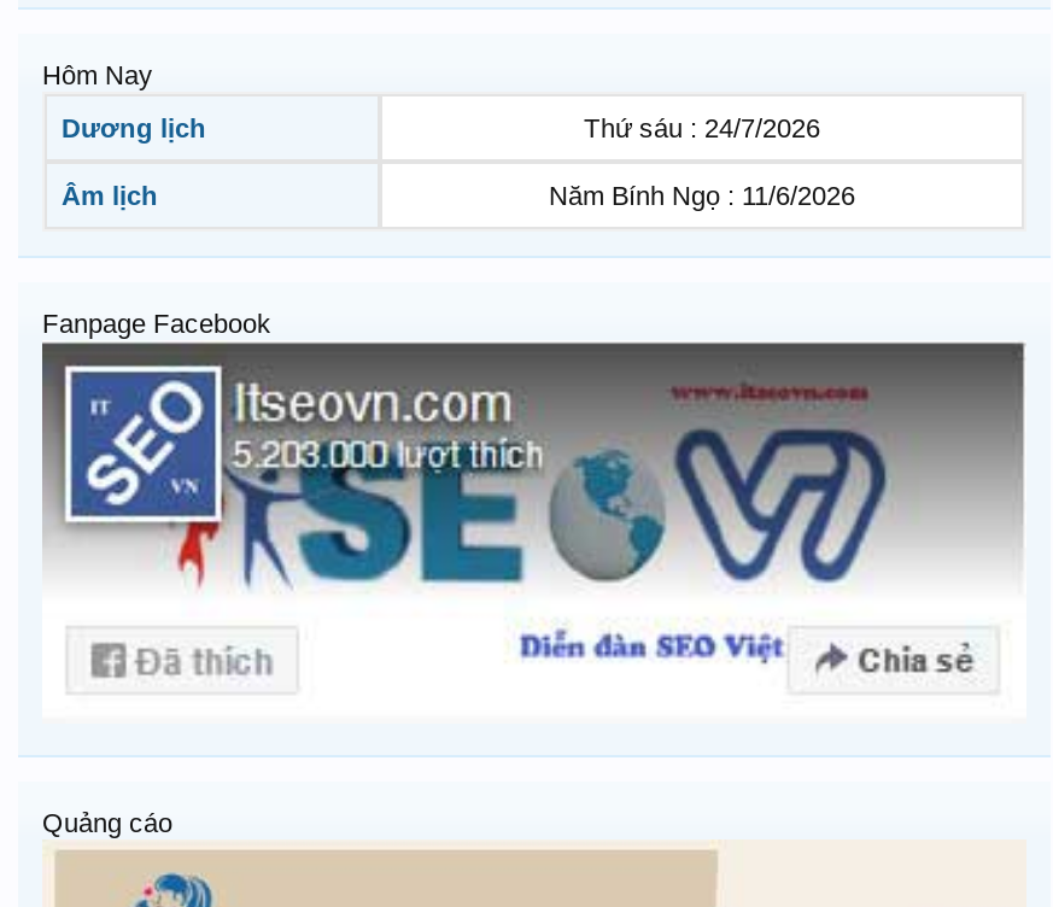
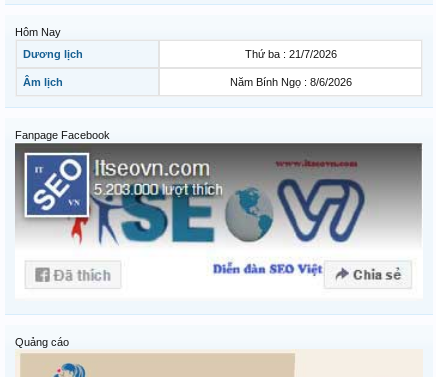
[584,114,820,143] Thứ sáu : 24/7/2026 -> [244,48,336,60] Thứ ba : 21/7/2026
[549,181,855,210] Năm Bính Ngọ : 11/6/2026 -> [229,76,351,88] Năm Bính Ngọ : 8/6/2026

